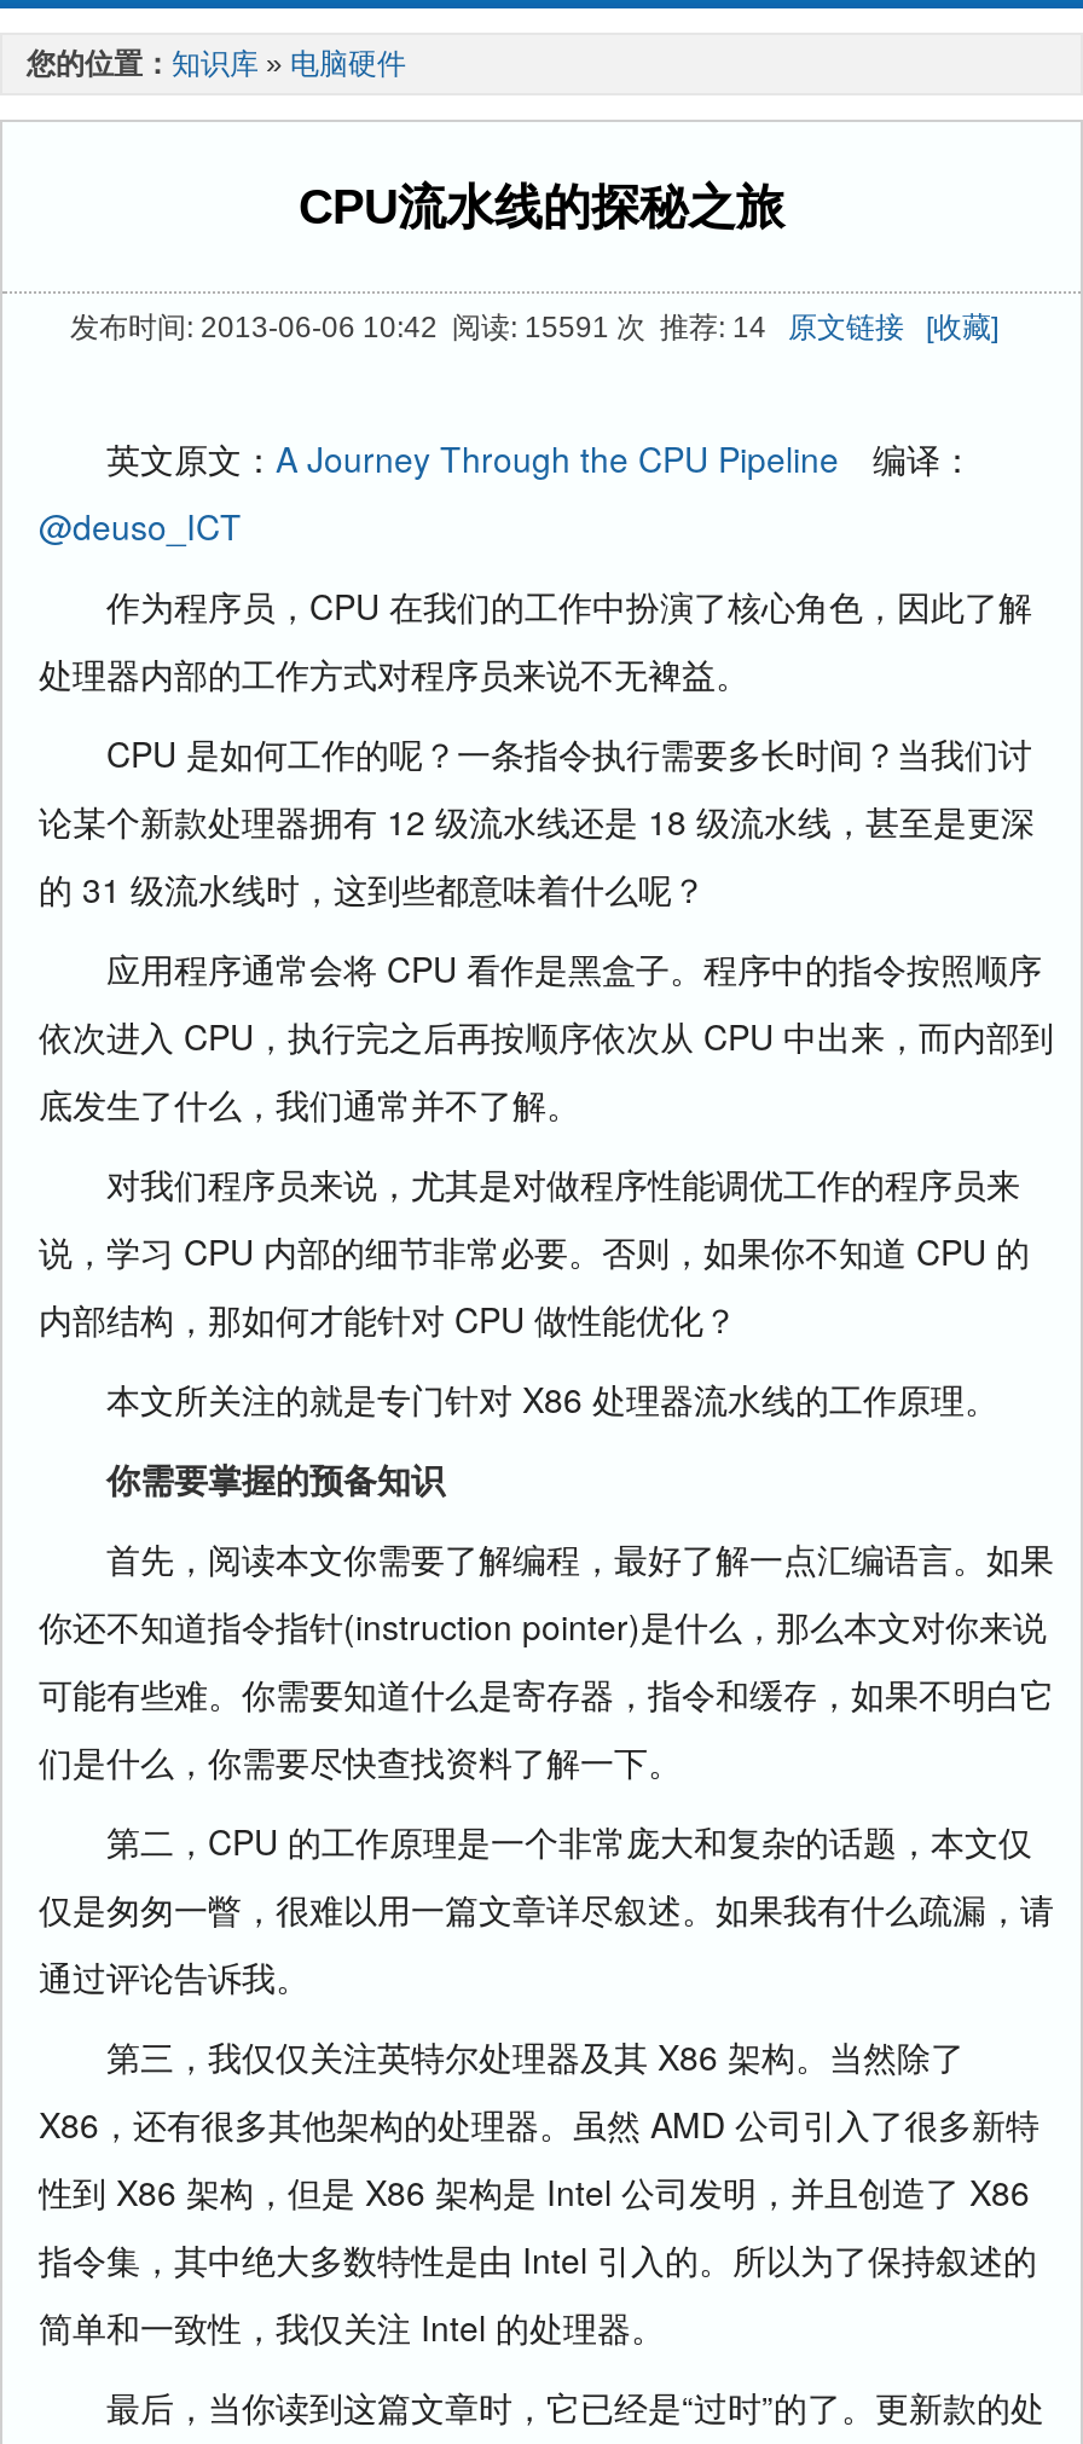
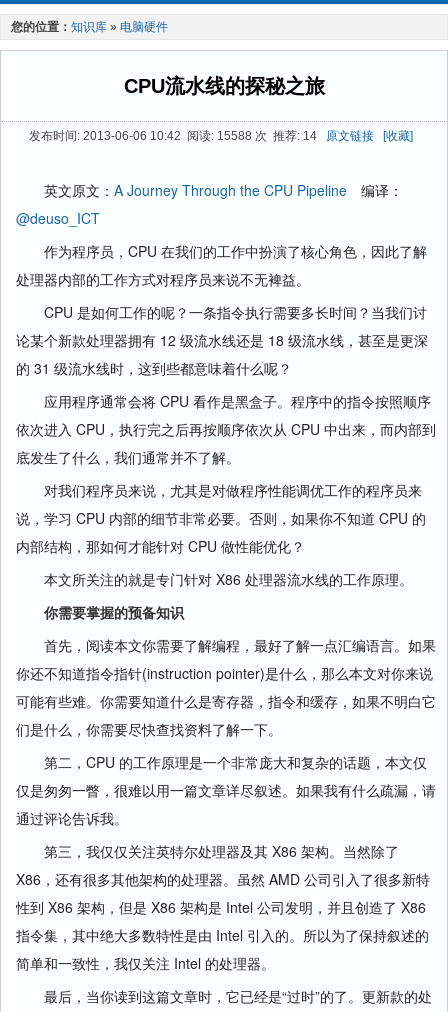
[70,311,904,344] 发布时间: 2013-06-06 10:42 阅读: 15591 次 推荐: 14原文链接 -> [29,129,374,143] 发布时间: 2013-06-06 10:42 阅读: 15588 次 推荐: 14原文链接

